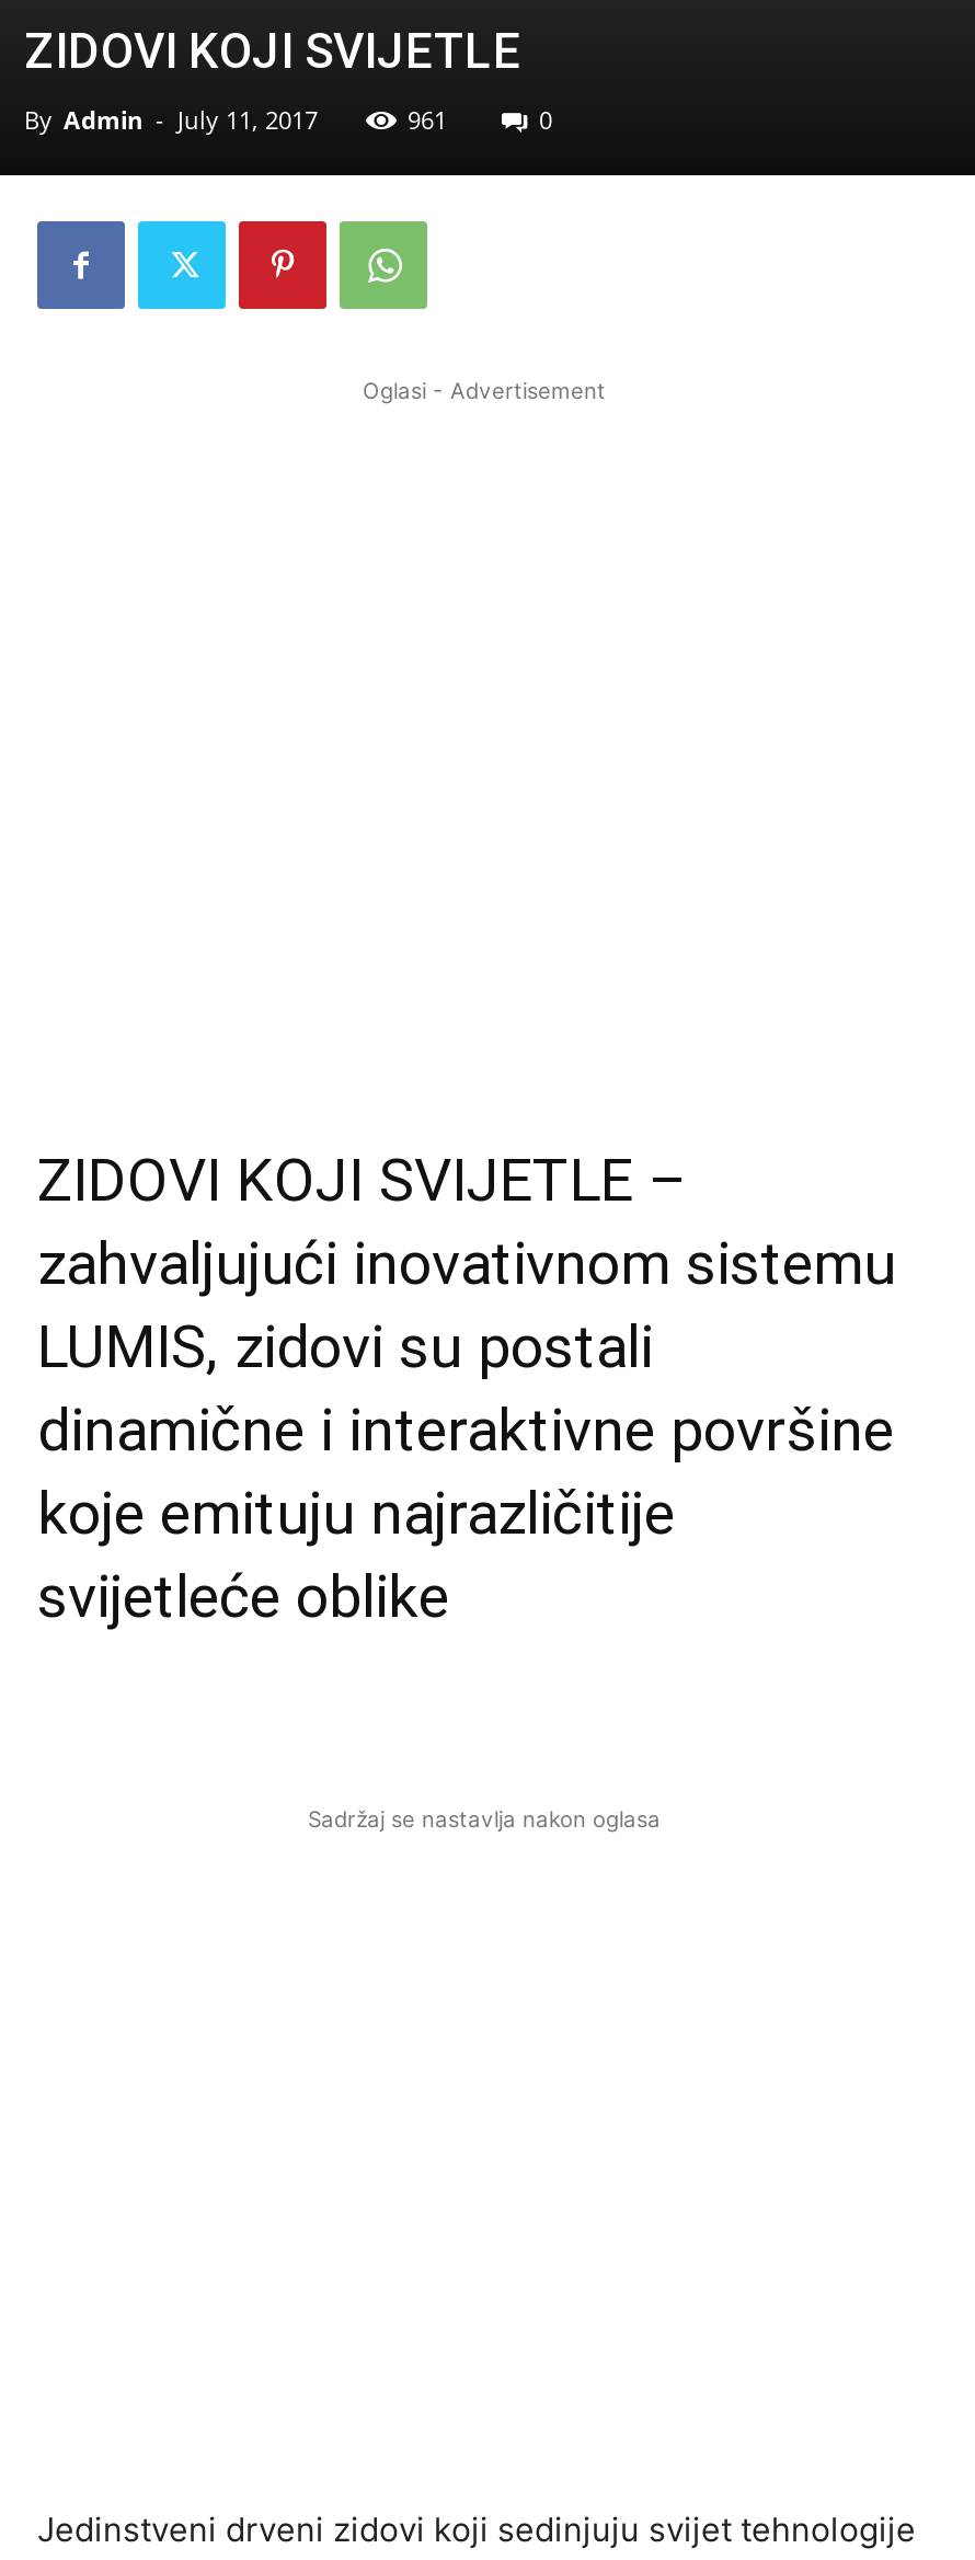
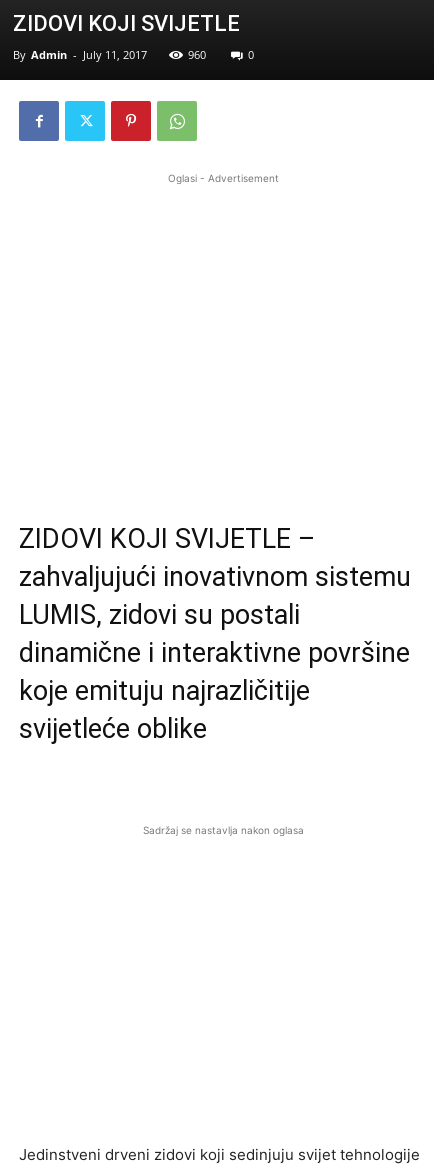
[408,103,447,136] 961 -> [188,47,206,62] 960

